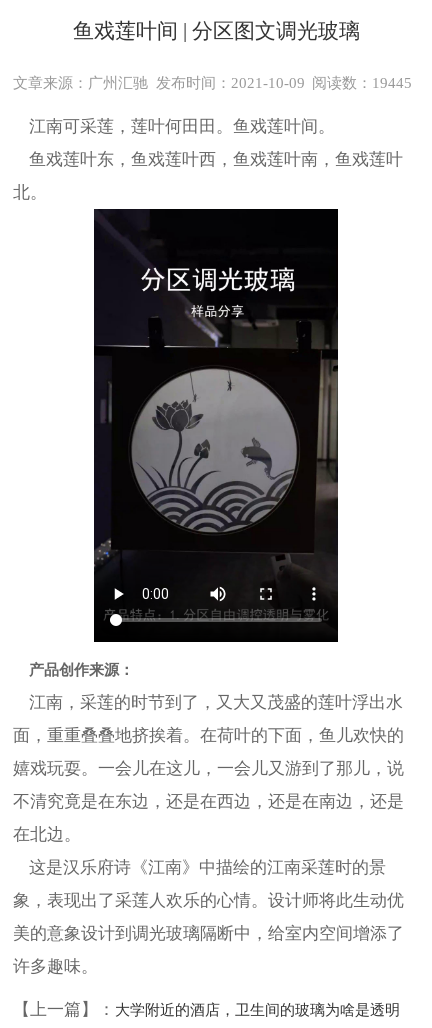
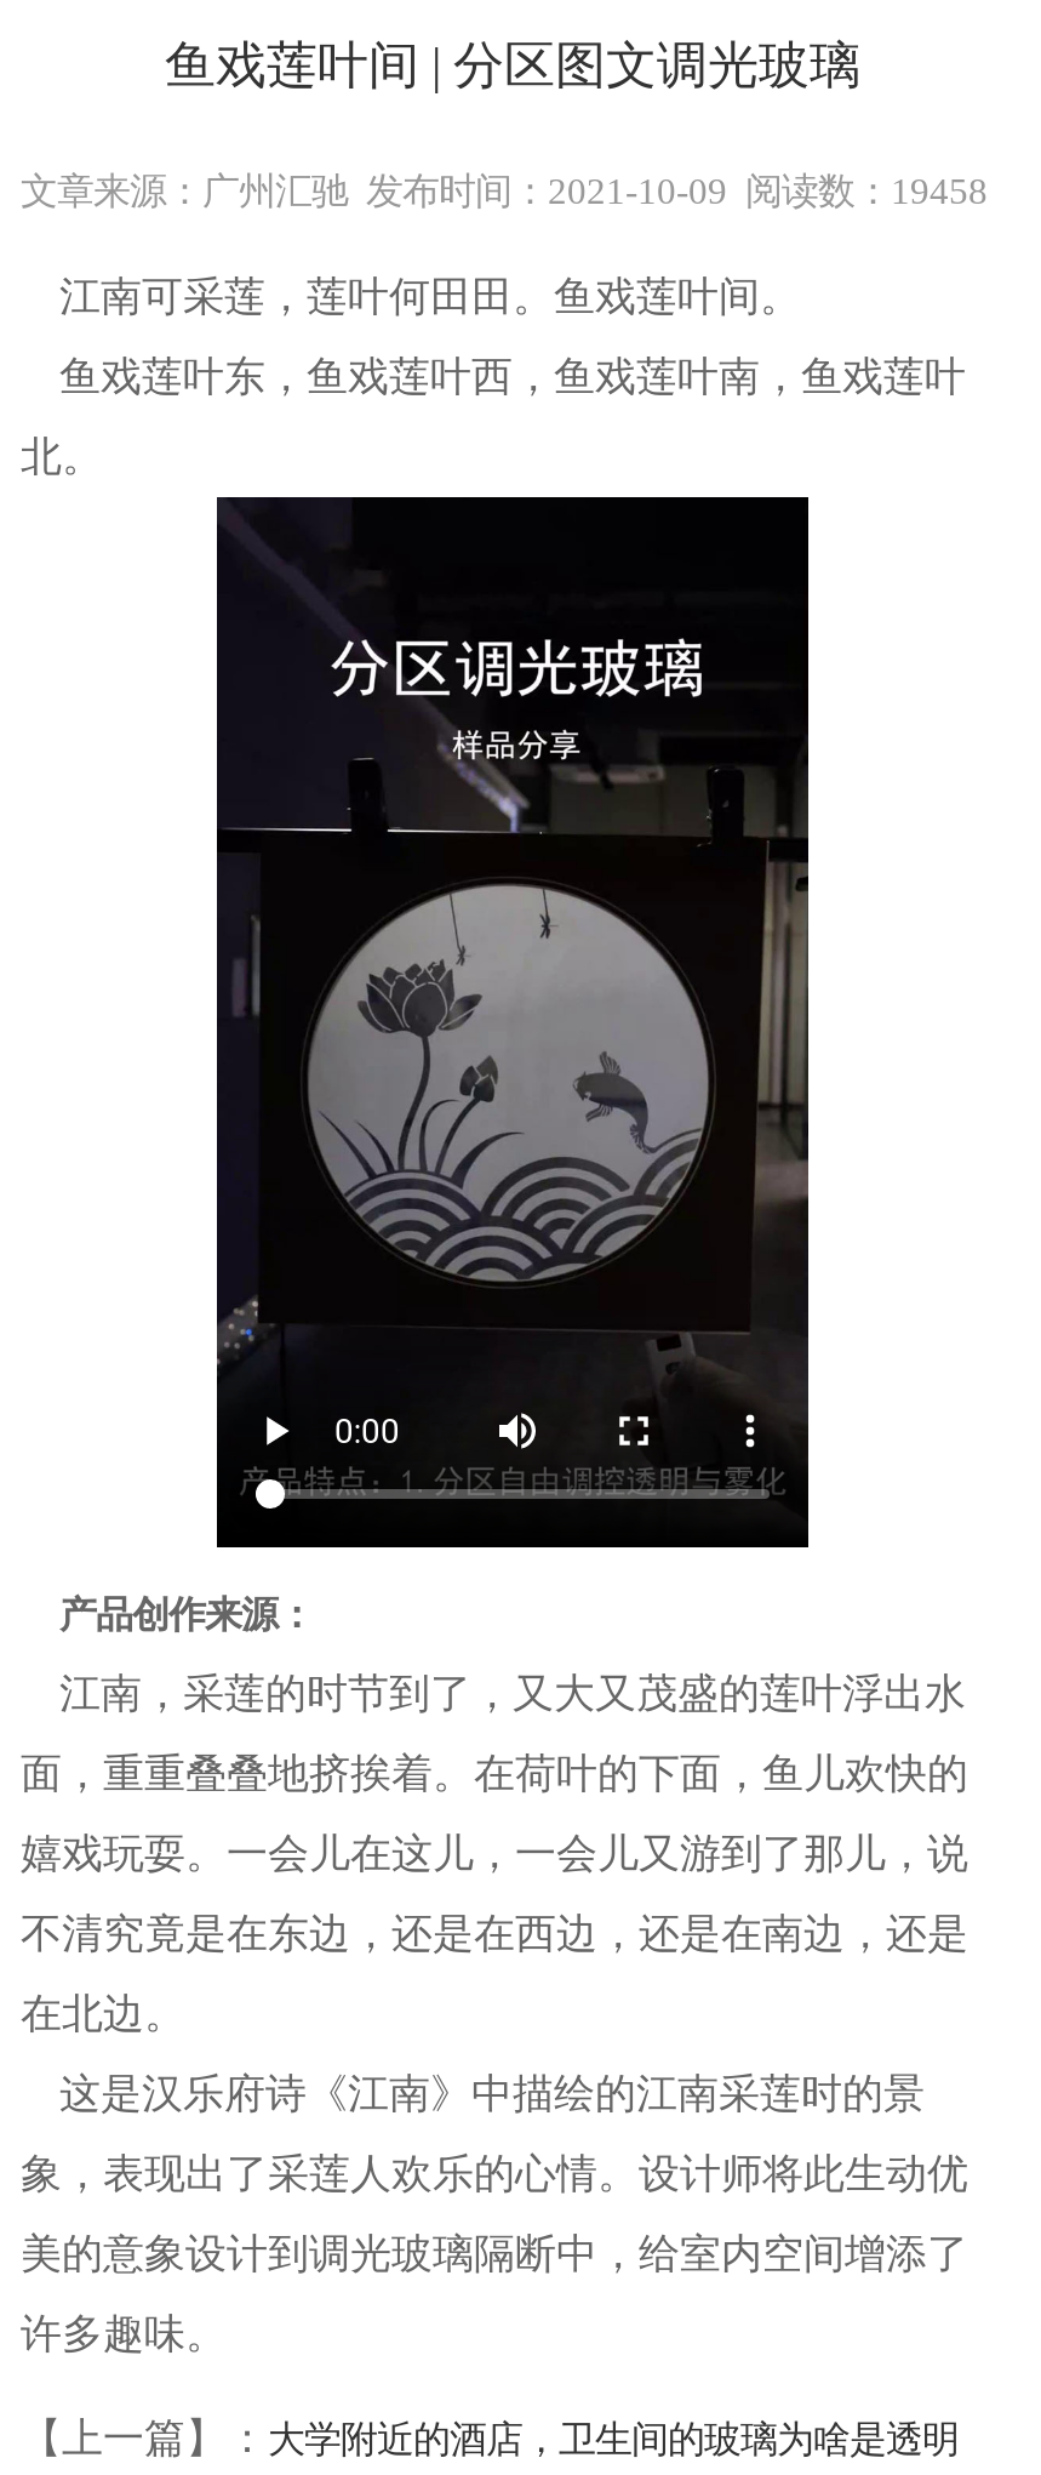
[13,74,412,91] 文章来源：广州汇驰 发布时间：2021-10-09 阅读数：19445 -> [21,170,988,211] 文章来源：广州汇驰 发布时间：2021-10-09 阅读数：19458

